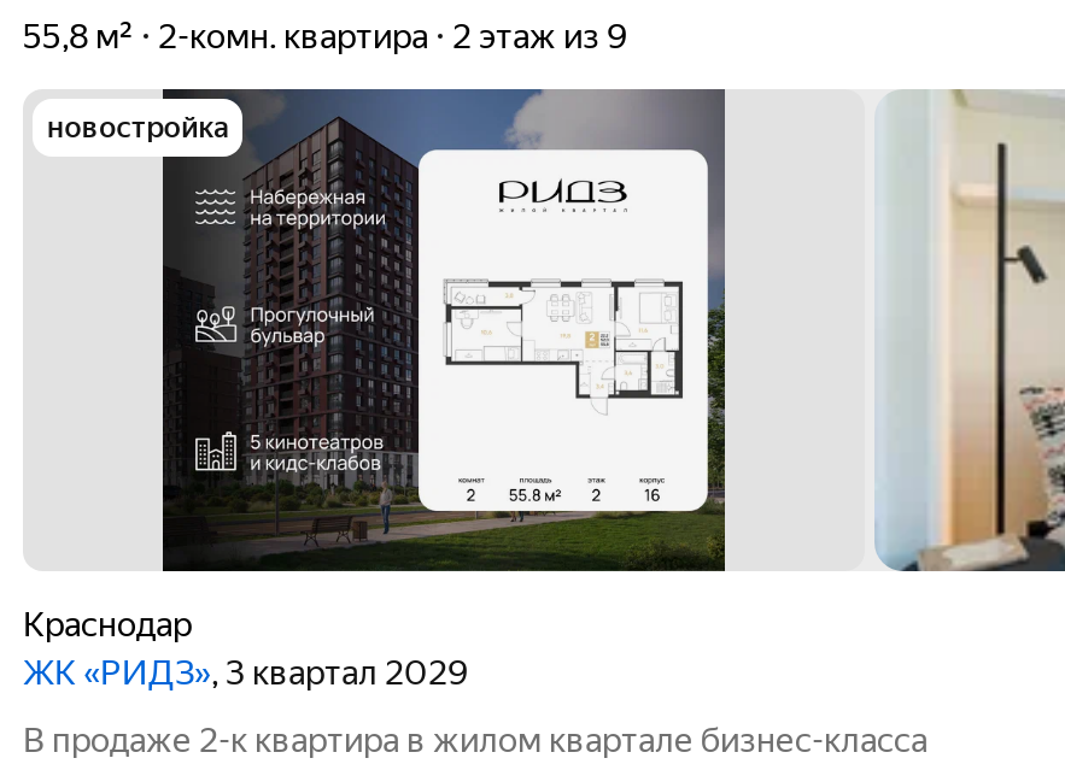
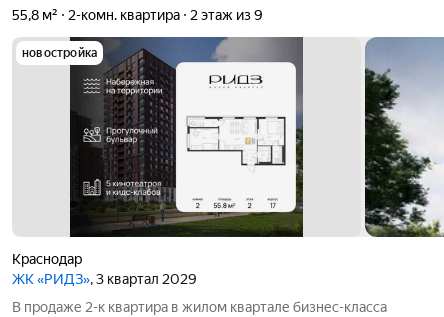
[874,89,1058,571] [image] -> [364,37,441,237] [image]

